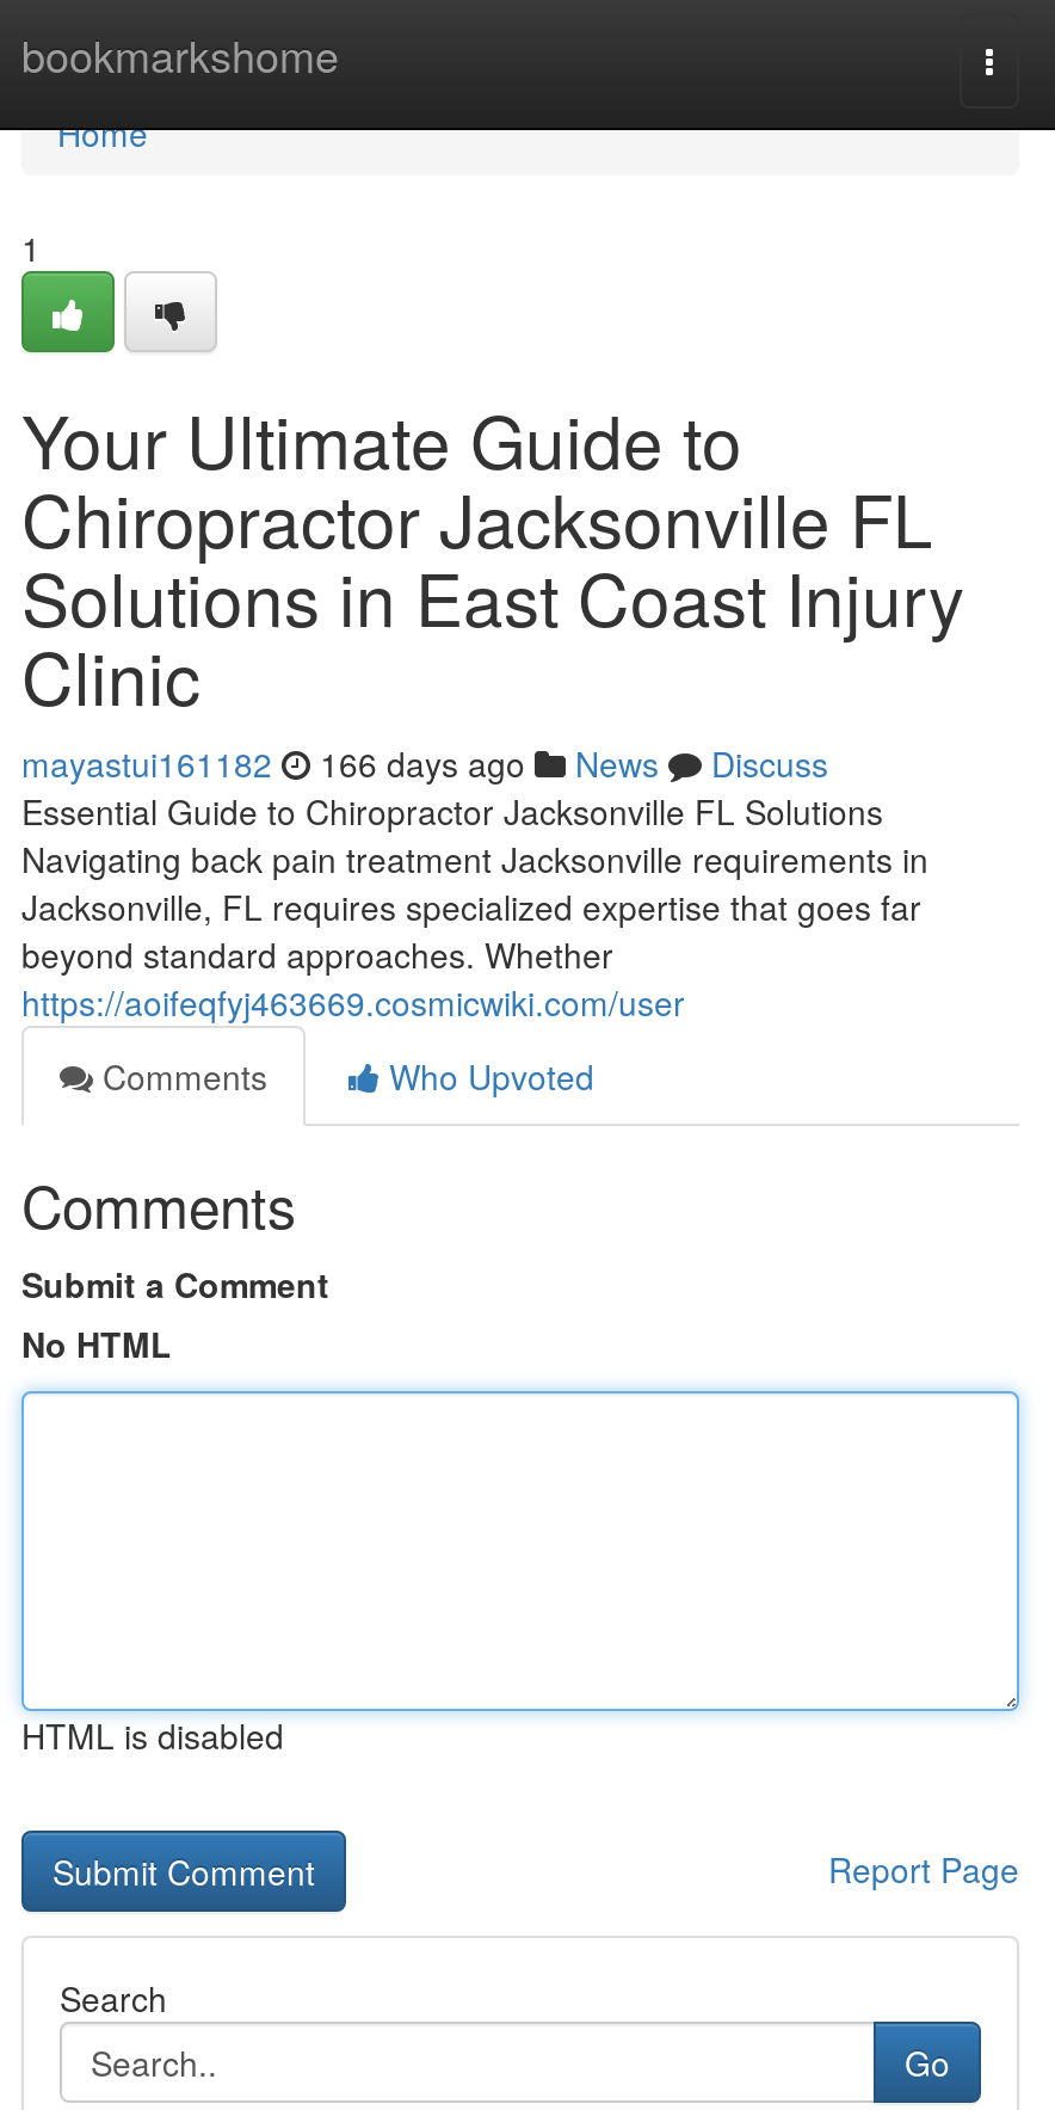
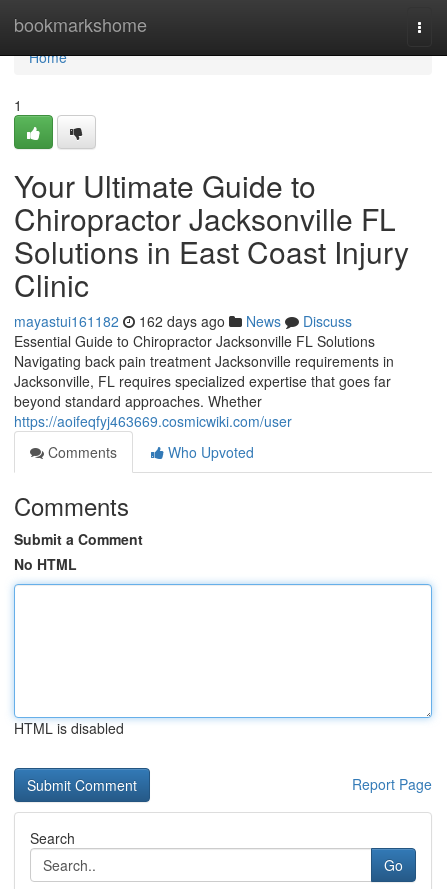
[21,739,828,787] mayastui161182 166 days ago News Discuss -> [14,311,352,331] mayastui161182 162 days ago News Discuss

